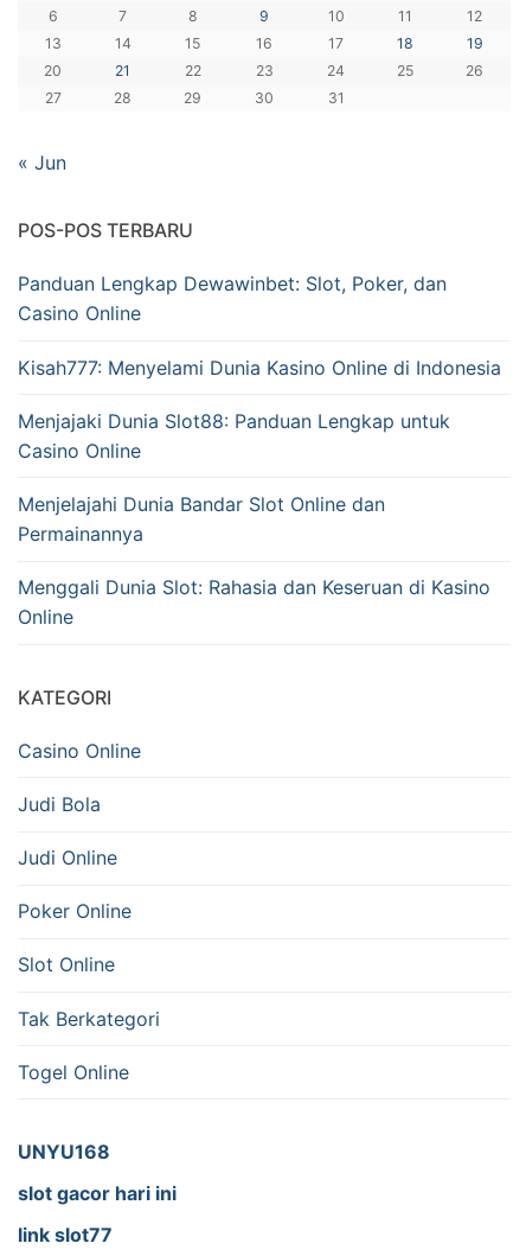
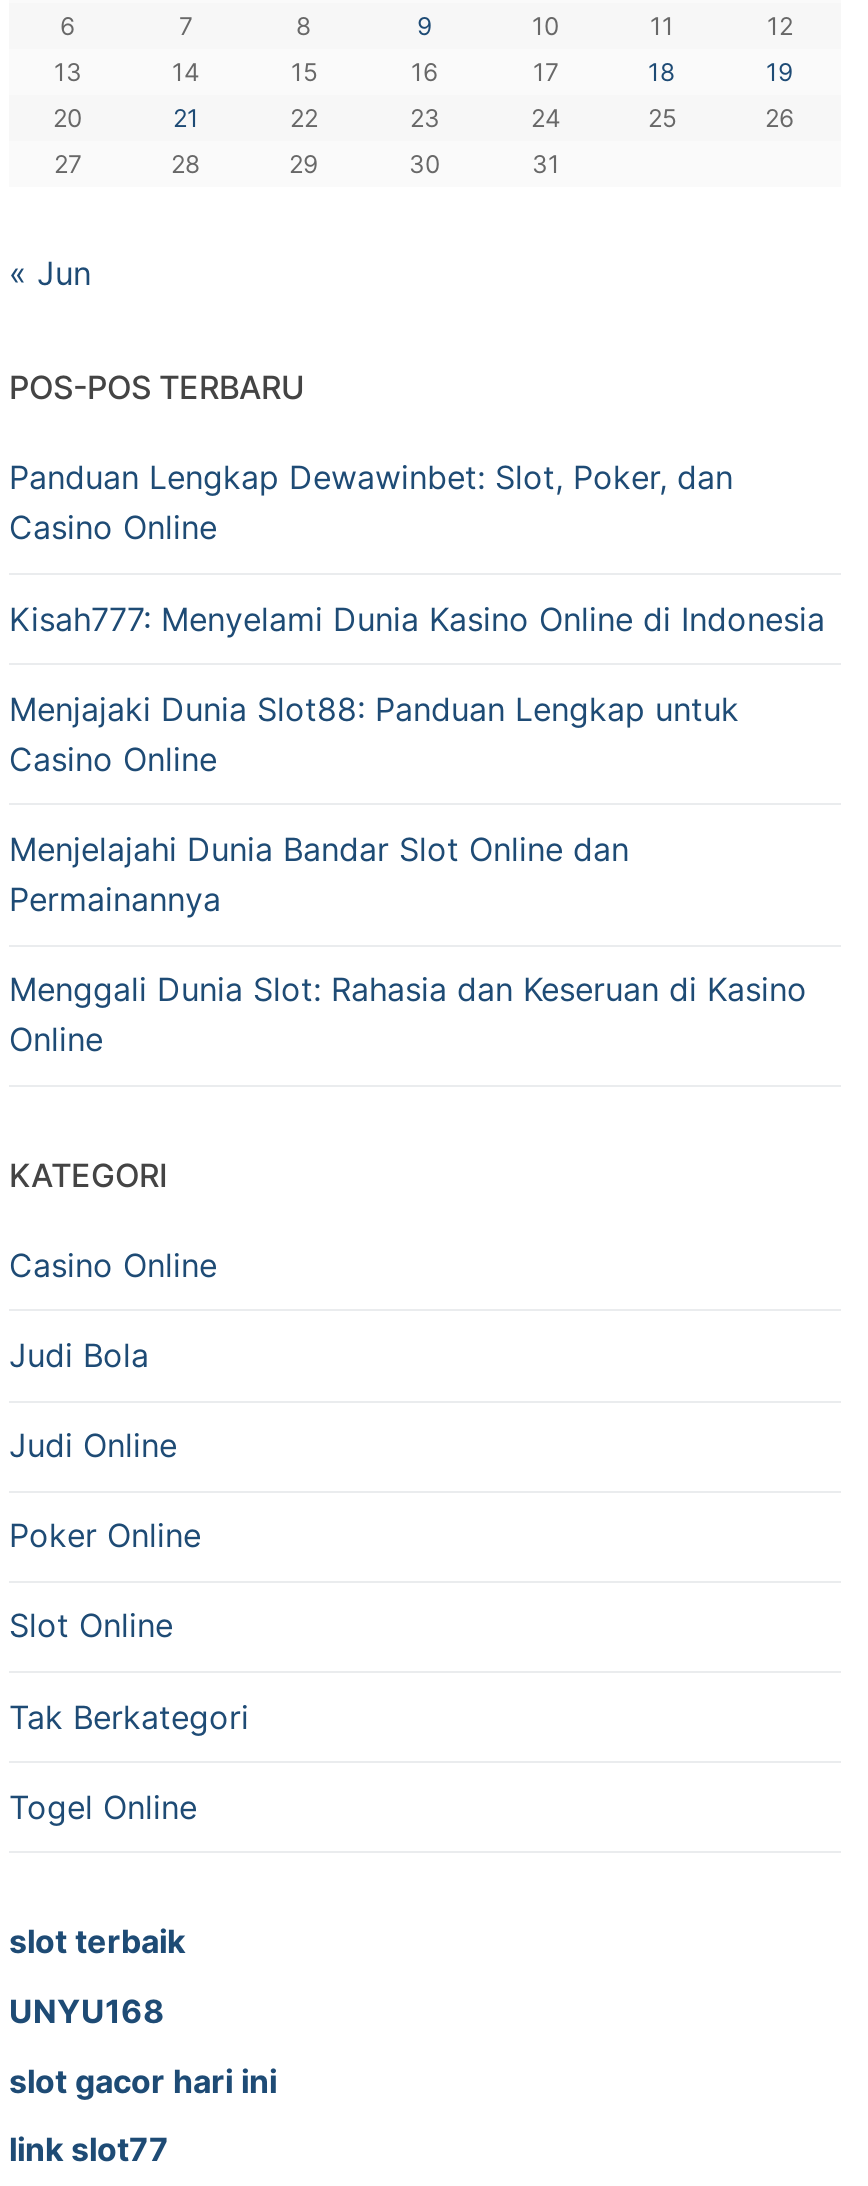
none -> [9,1922,185,1962] slot terbaik

